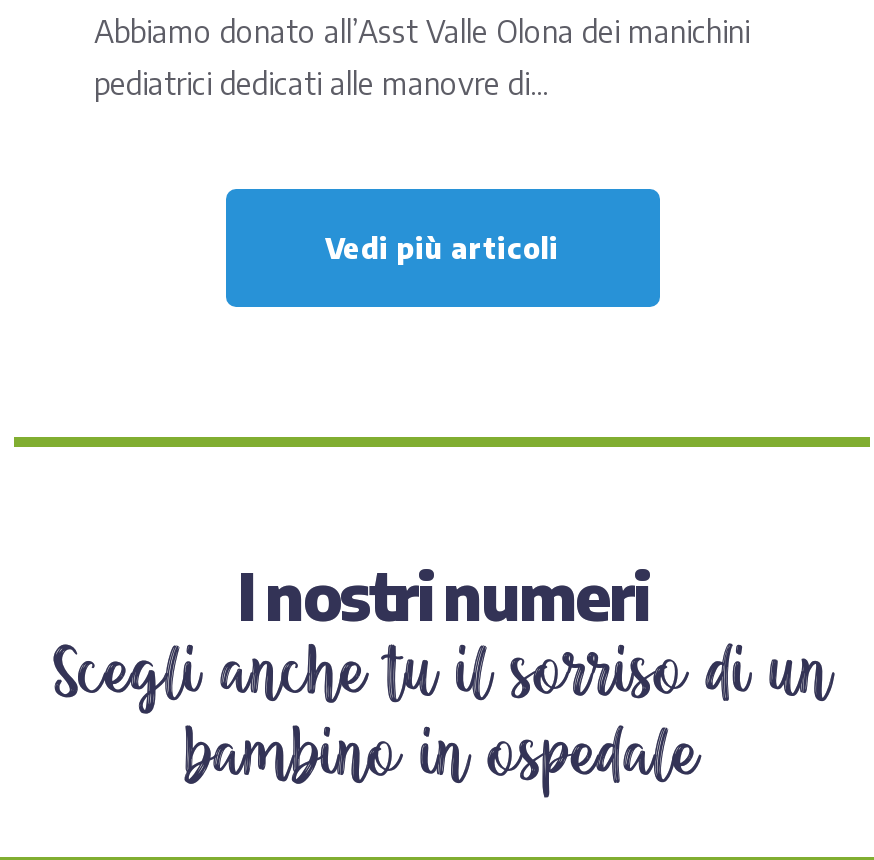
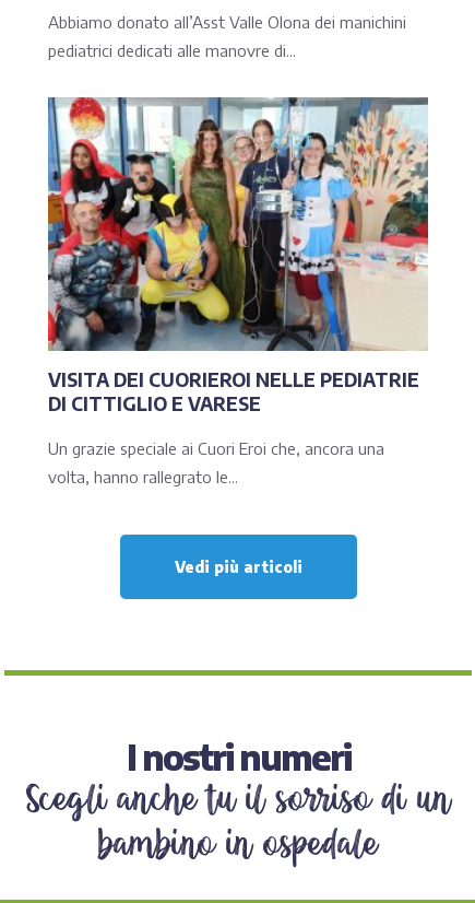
none -> [47,96,429,486] [image] | VISITA DEI CUORIEROI NELLE PEDIATRIE | DI CITTIGLIO E VARESE | Un grazie speciale ai Cuori Eroi che, ancora una | volta, hanno rallegrato le...

